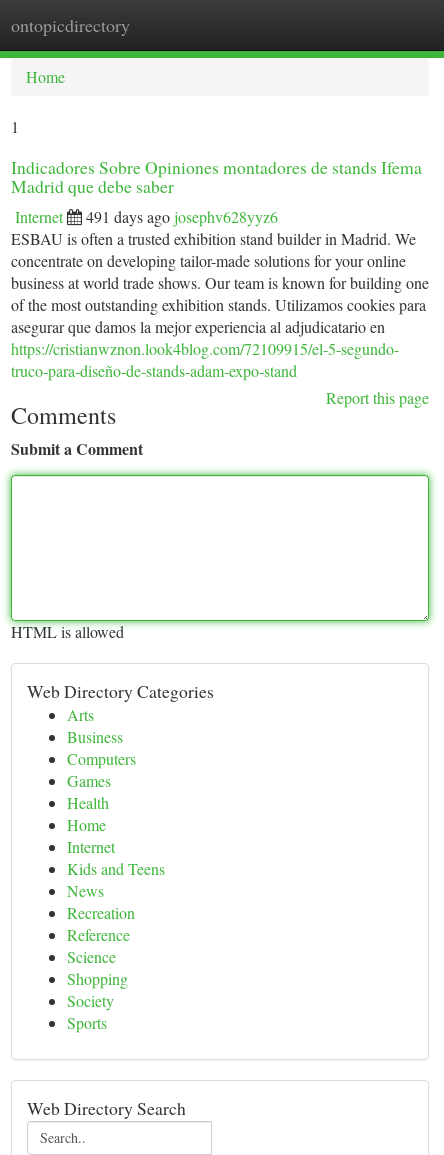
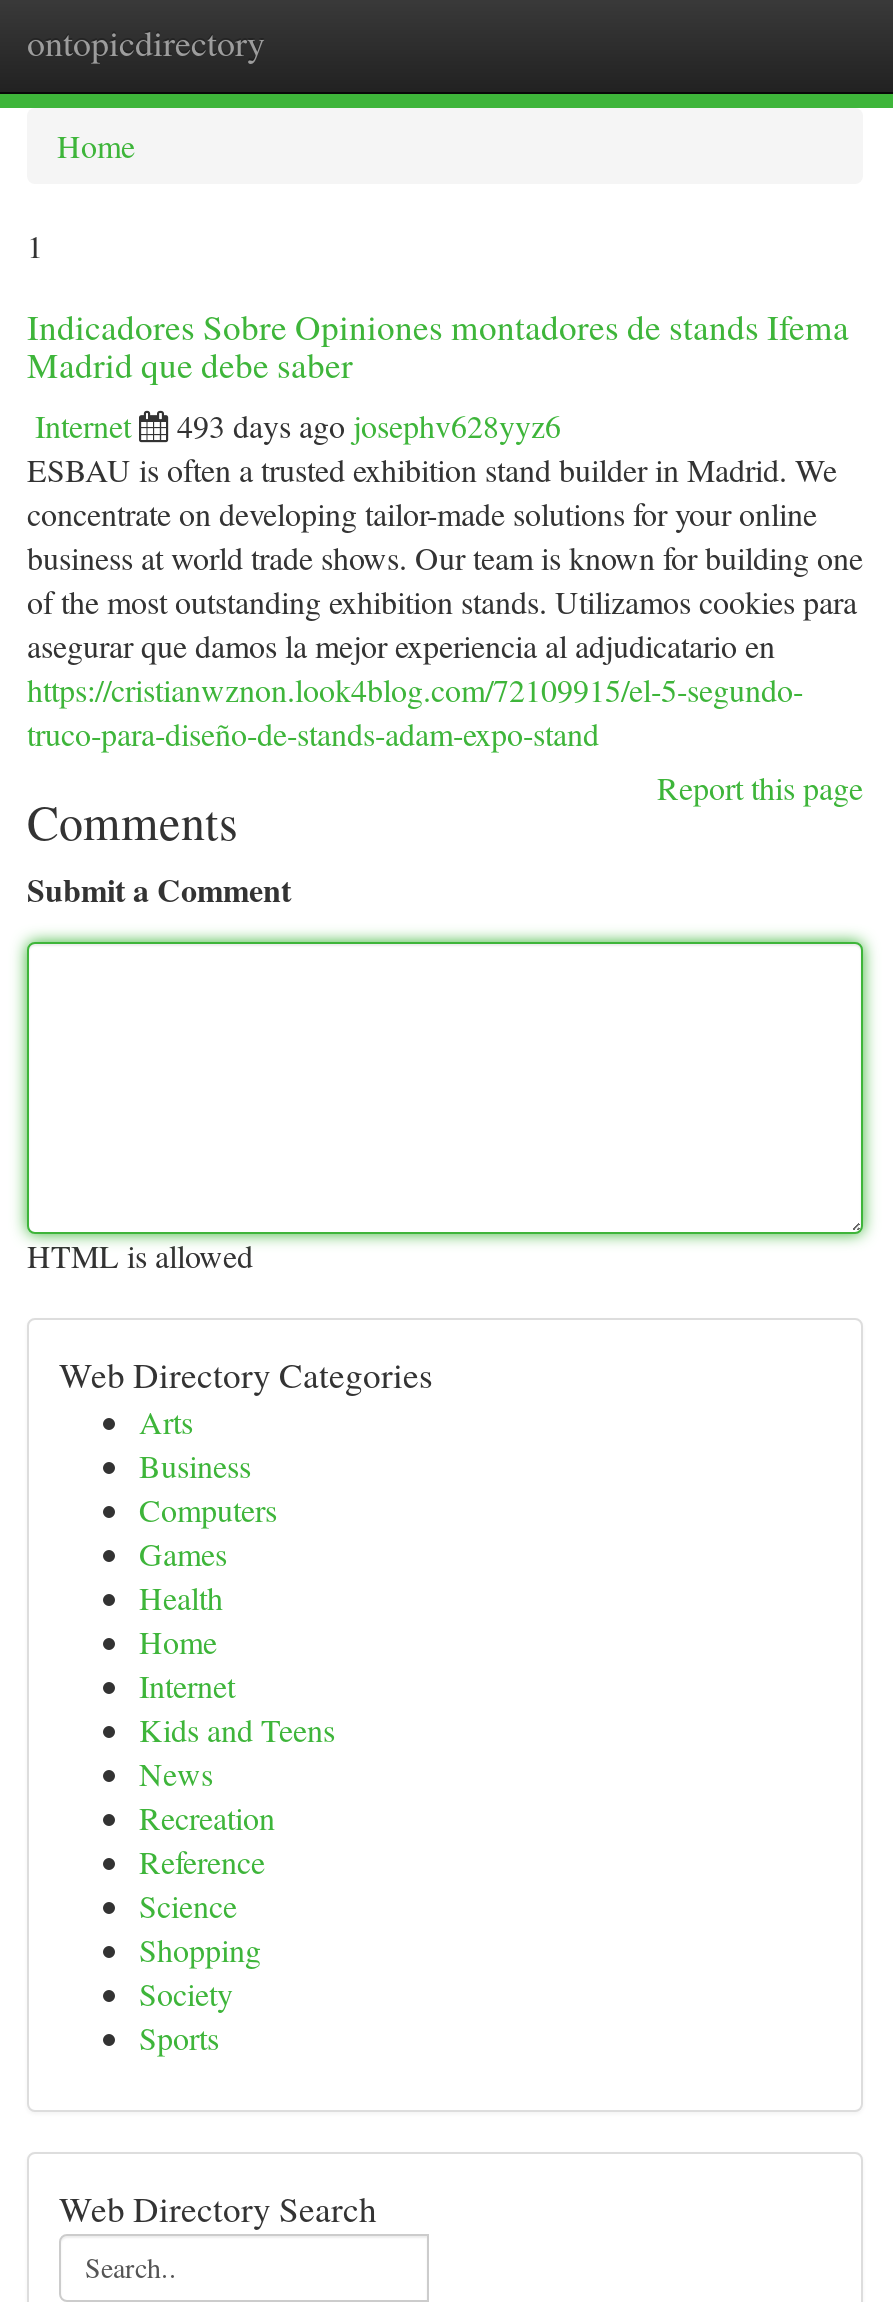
[86,206,278,227] 491 days ago josephv628yyz6 -> [177,404,561,446] 493 days ago josephv628yyz6

